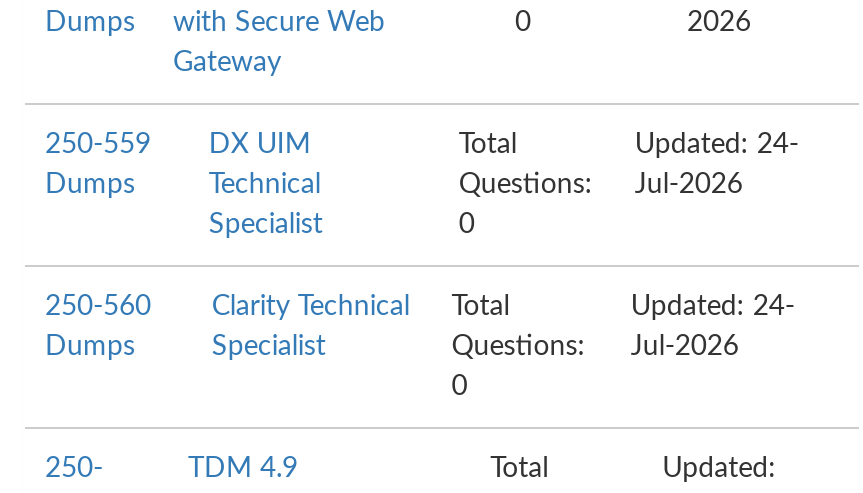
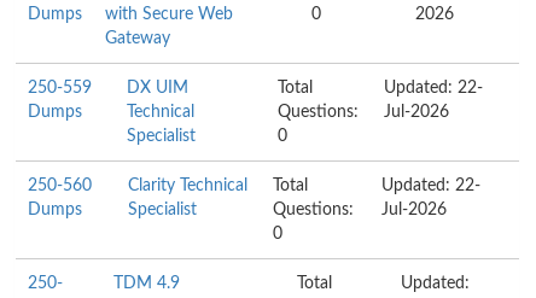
[635,131,799,159] Updated: 24- -> [384,80,483,97] Updated: 22-
[631,293,795,321] Updated: 24- -> [381,177,480,194] Updated: 22-

